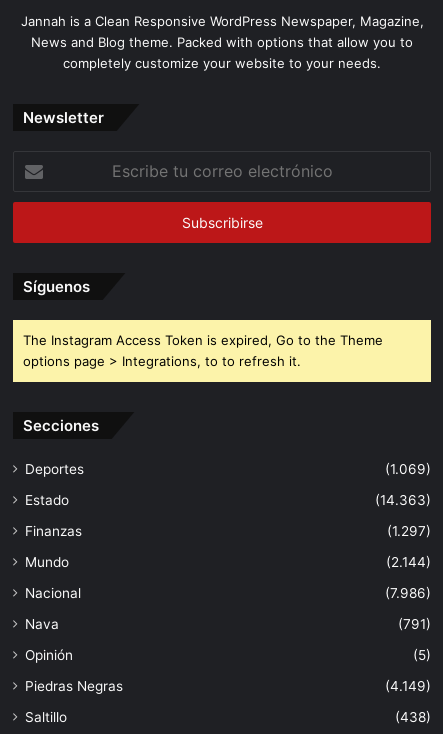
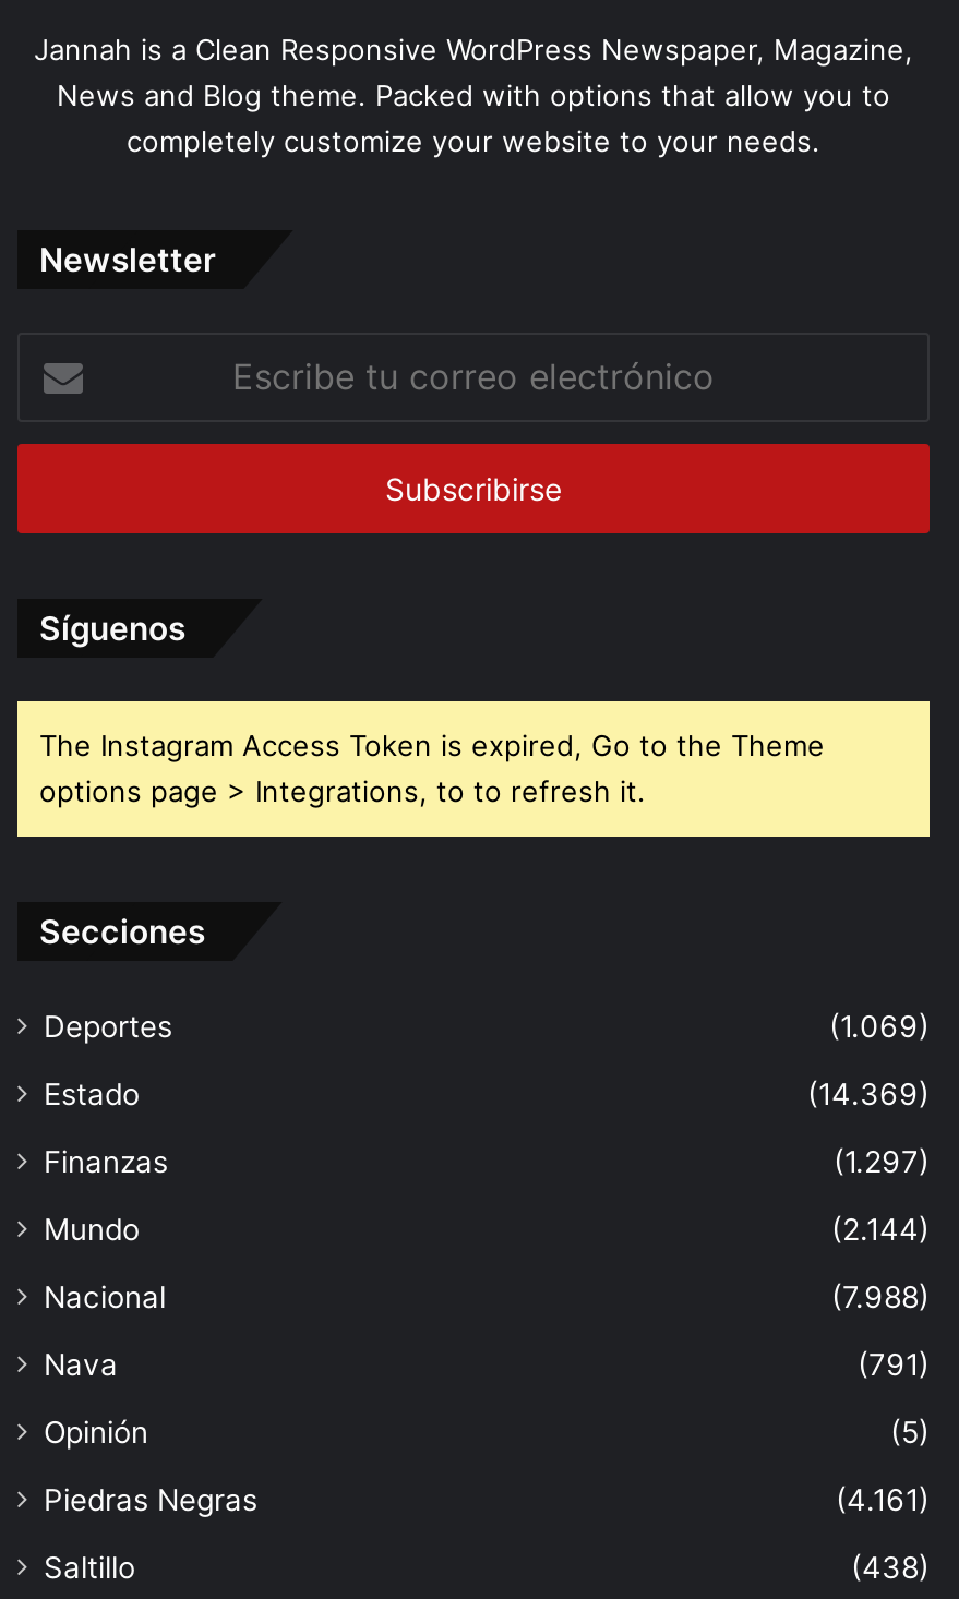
[375,492,431,508] (14.363) -> [807,1075,930,1110] (14.369)
[385,585,431,601] (7.986) -> [831,1278,930,1313] (7.988)
[385,678,431,694] (4.149) -> [836,1481,930,1516] (4.161)

